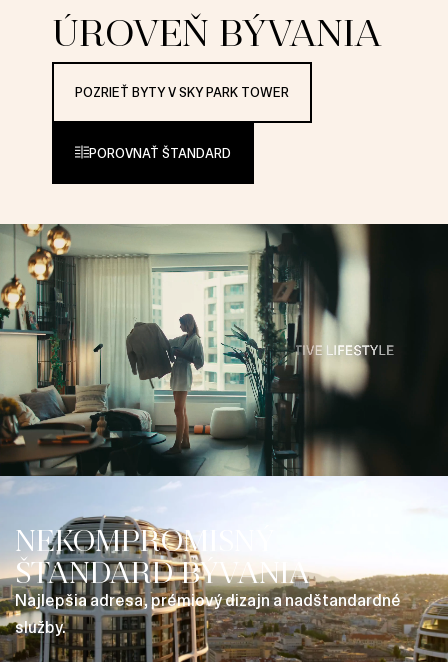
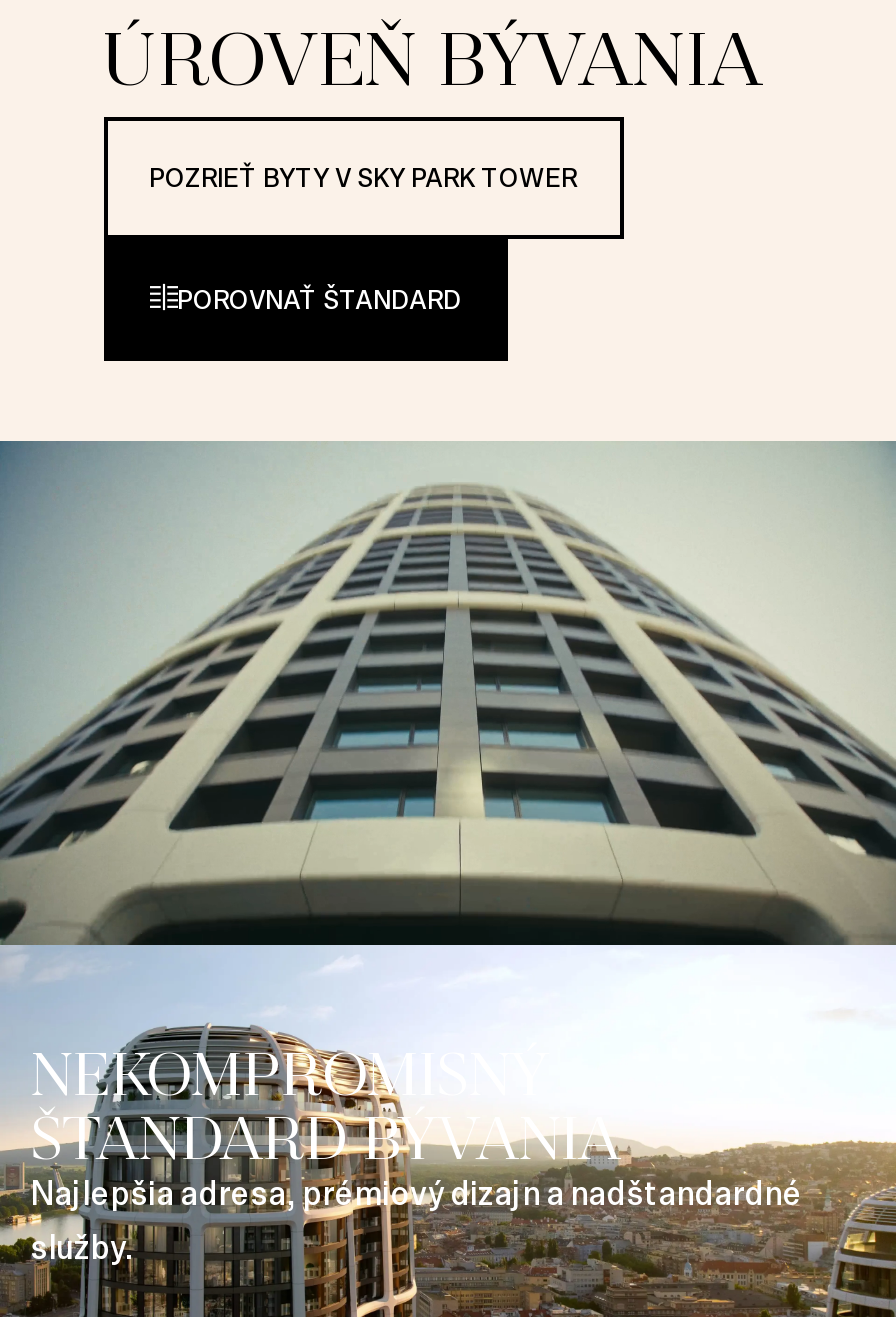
[3,223,445,477] [image] -> [6,441,890,947] [image]

